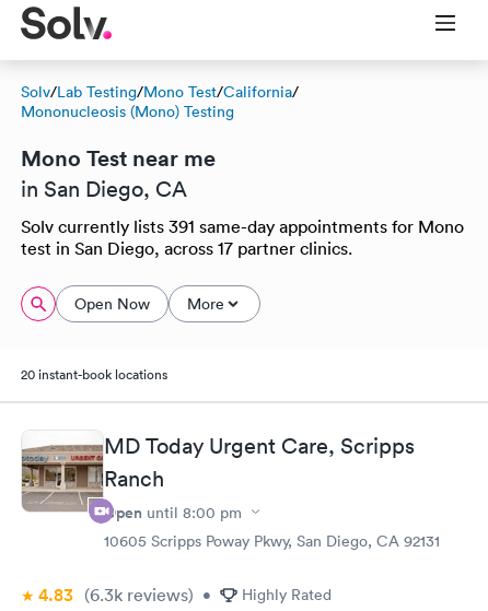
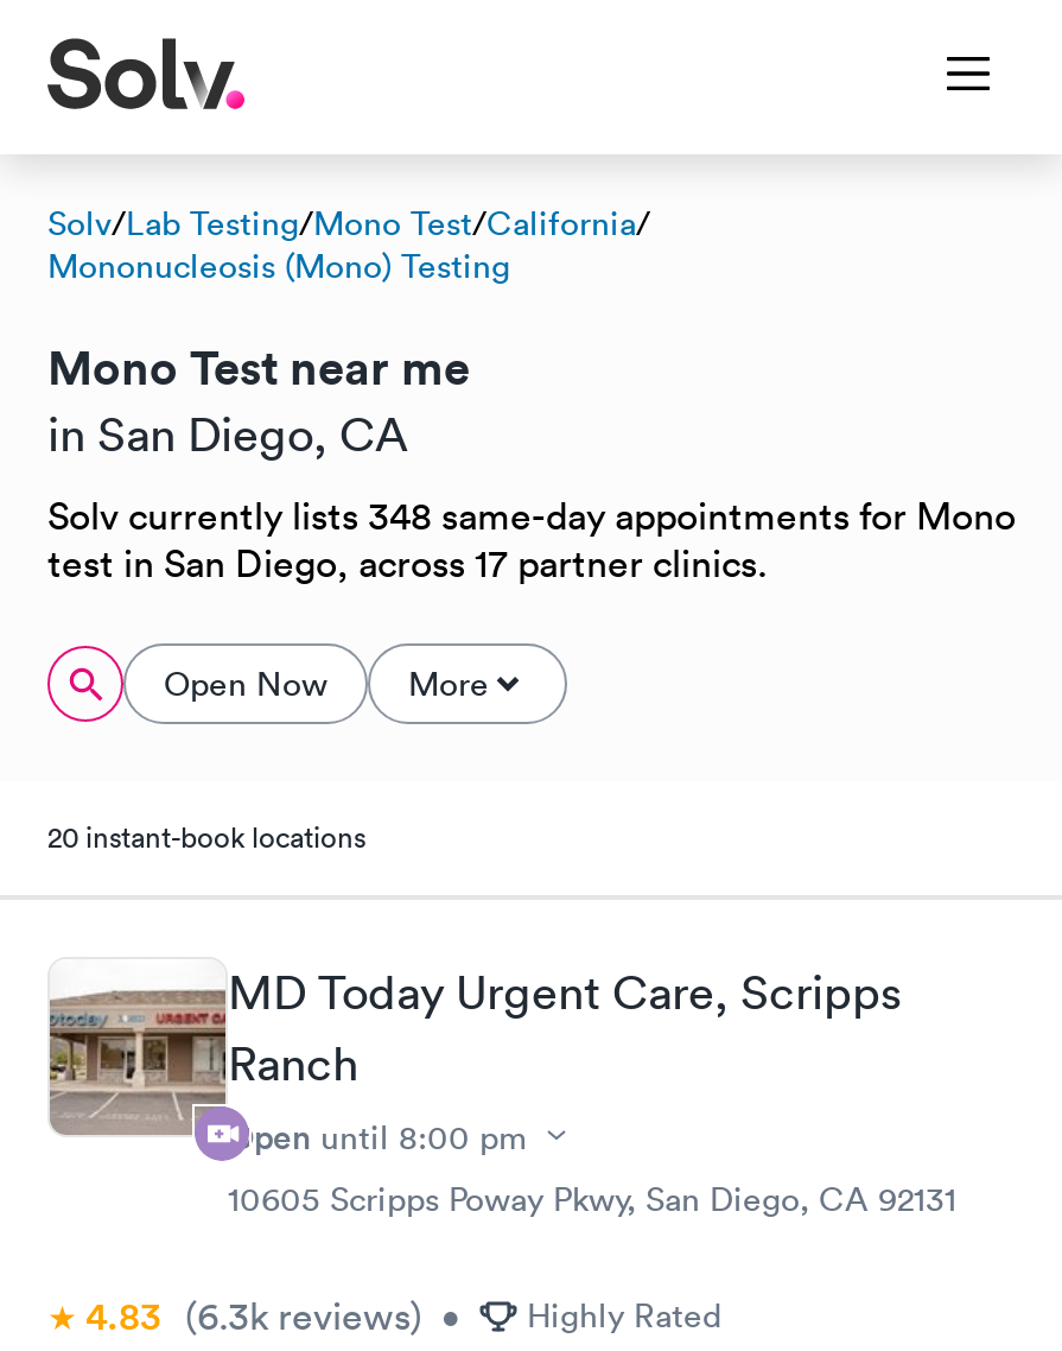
[21,215,464,237] Solv currently lists 391 same-day appointments for Mono -> [47,491,1016,539] Solv currently lists 348 same-day appointments for Mono

